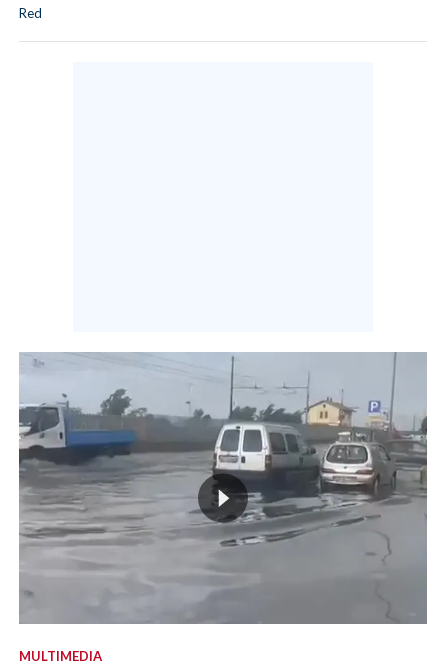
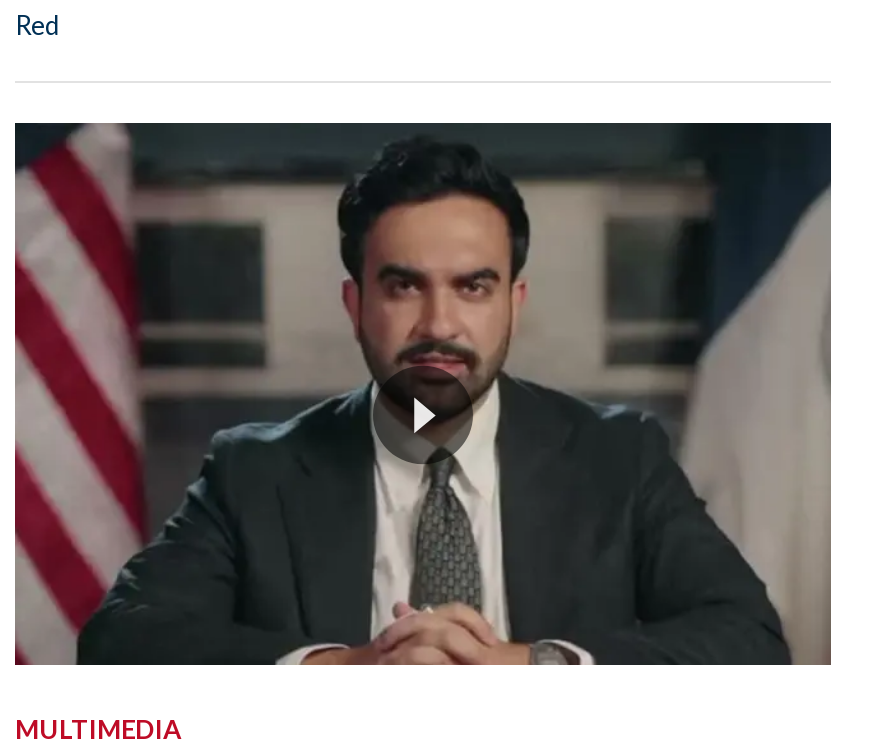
[18,352,427,625] [image] -> [13,121,831,665] [image]

